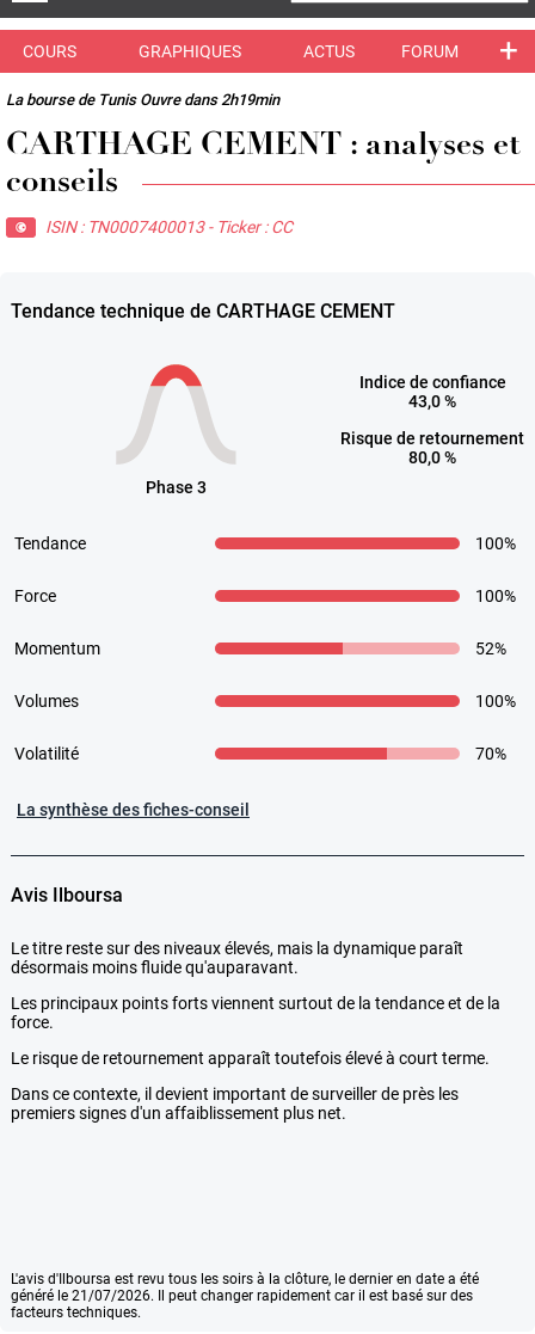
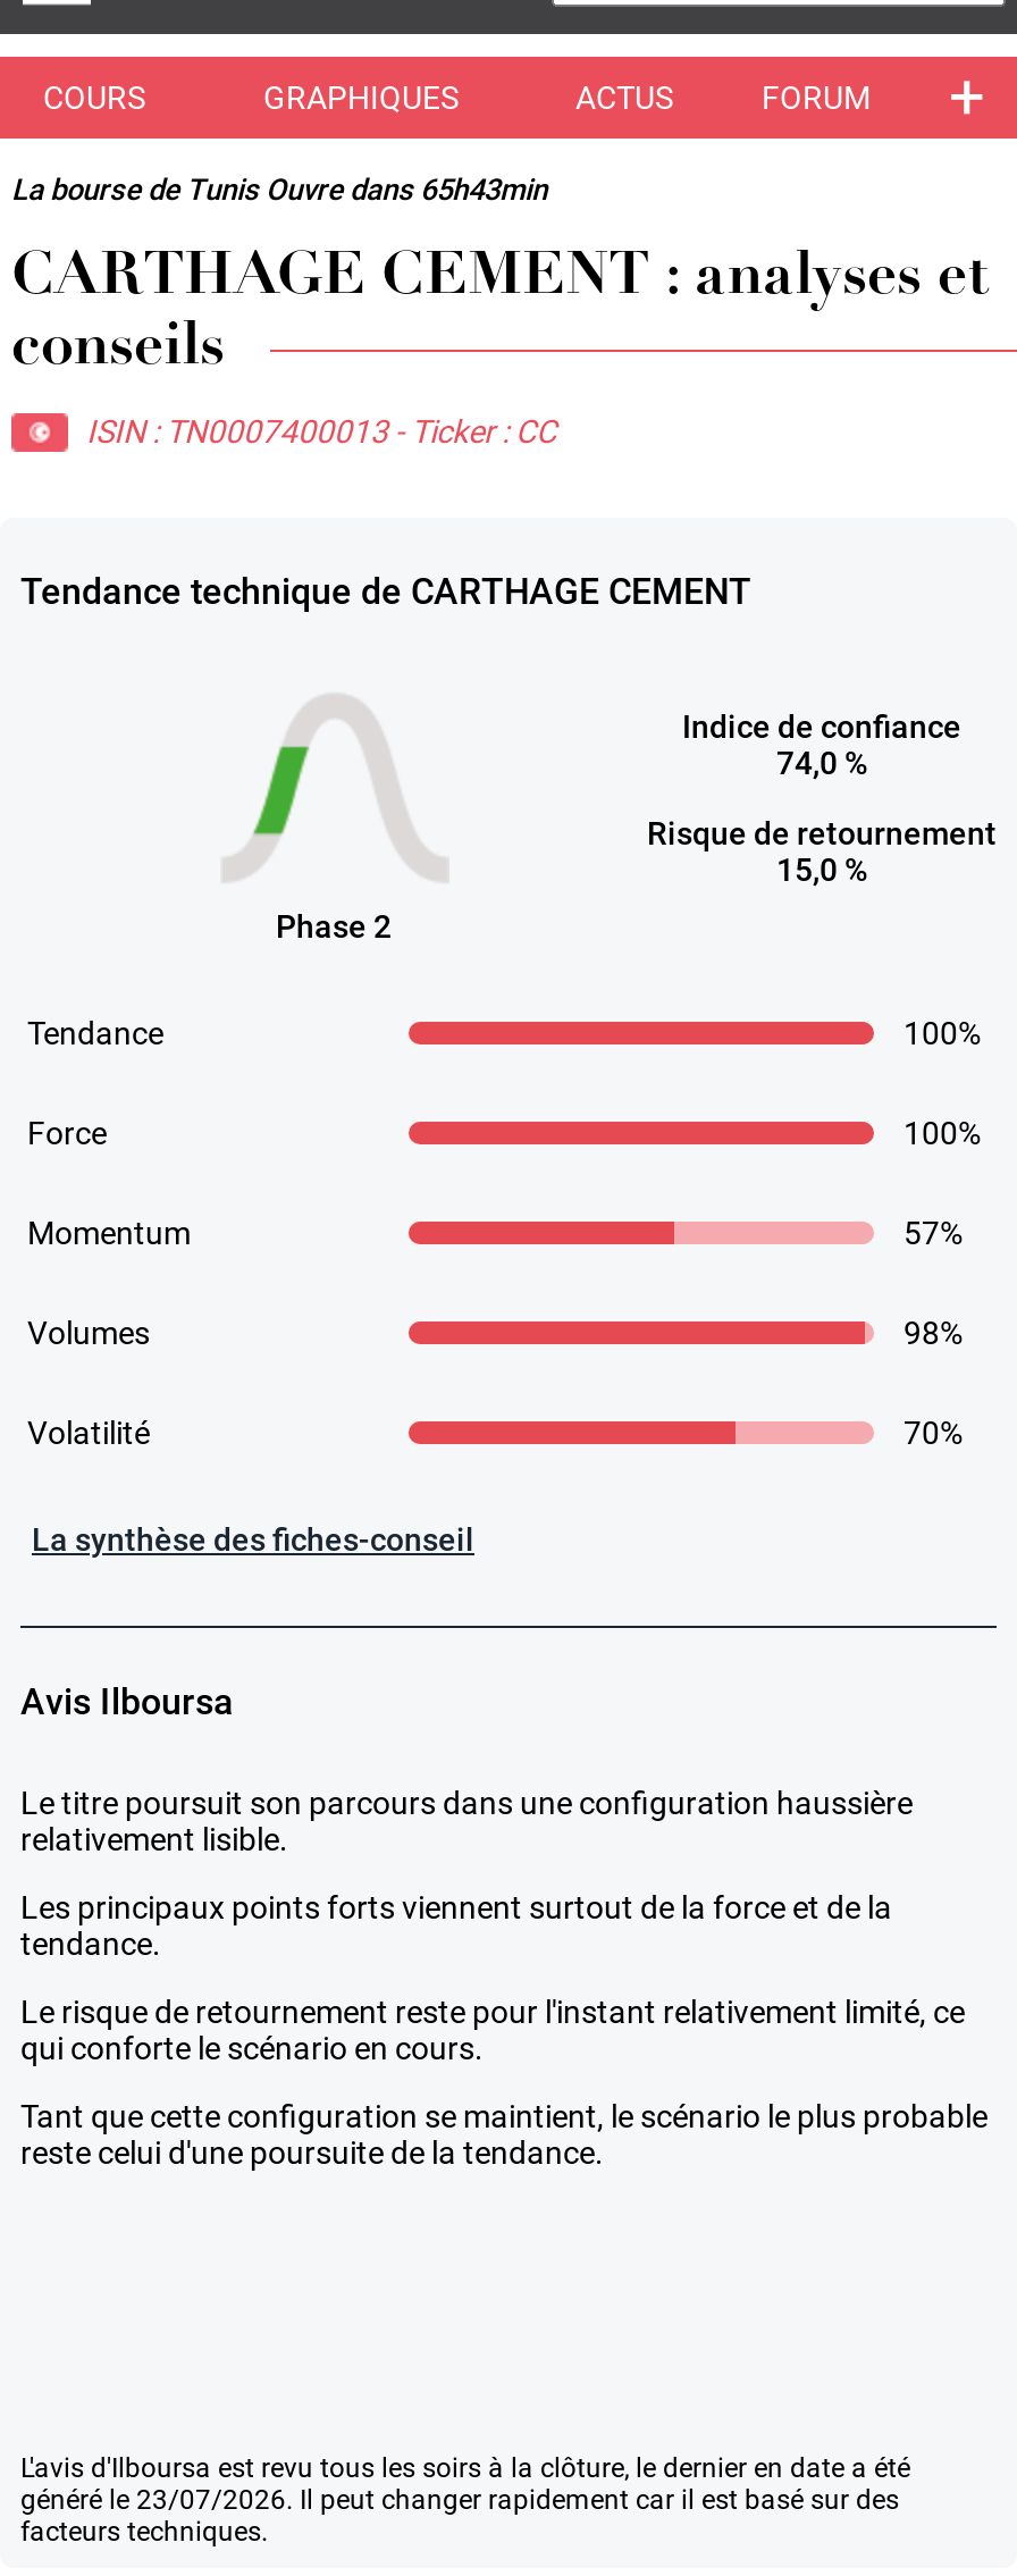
[6,91,279,109] La bourse de Tunis Ouvre dans 2h19min -> [11,173,547,207] La bourse de Tunis Ouvre dans 65h43min
[135,363,206,497] [image] | Phase 3 -> [254,693,392,944] [image] | Phase 2
[408,392,456,411] 43,0 % -> [776,745,867,781] 74,0 %
[408,448,456,467] 80,0 % -> [776,851,867,888] 15,0 %
[475,639,506,658] 52% -> [903,1215,963,1251] 57%
[475,691,516,710] 100% -> [903,1314,963,1351] 98%
[11,939,463,978] Le titre reste sur des niveaux élevés, mais la dynamique paraît | désormais moins fluide qu'auparavant. -> [20,1786,913,1858] Le titre poursuit son parcours dans une configuration haussière | relativement lisible.
[11,994,500,1032] Les principaux points forts viennent surtout de la tendance et de la | force. -> [20,1890,892,1963] Les principaux points forts viennent surtout de la force et de la | tendance.
[11,1049,490,1068] Le risque de retournement apparaît toutefois élevé à court terme. -> [20,1995,965,2067] Le risque de retournement reste pour l'instant relativement limité, ce | qui conforte le scénario en cours.
[11,1085,459,1123] Dans ce contexte, il devient important de surveiller de près les | premiers signes d'un affaiblissement plus net. -> [20,2099,987,2172] Tant que cette configuration se maintient, le scénario le plus probable | reste celui d'une poursuite de la tendance.
[11,1288,473,1305] généré le 21/07/2026. Il peut changer rapidement car il est basé sur des -> [20,2485,899,2517] généré le 23/07/2026. Il peut changer rapidement car il est basé sur des

